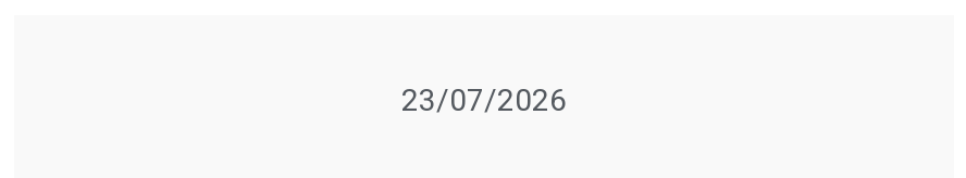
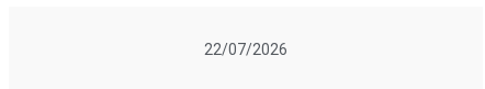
[401,82,567,117] 23/07/2026 -> [204,41,287,58] 22/07/2026

